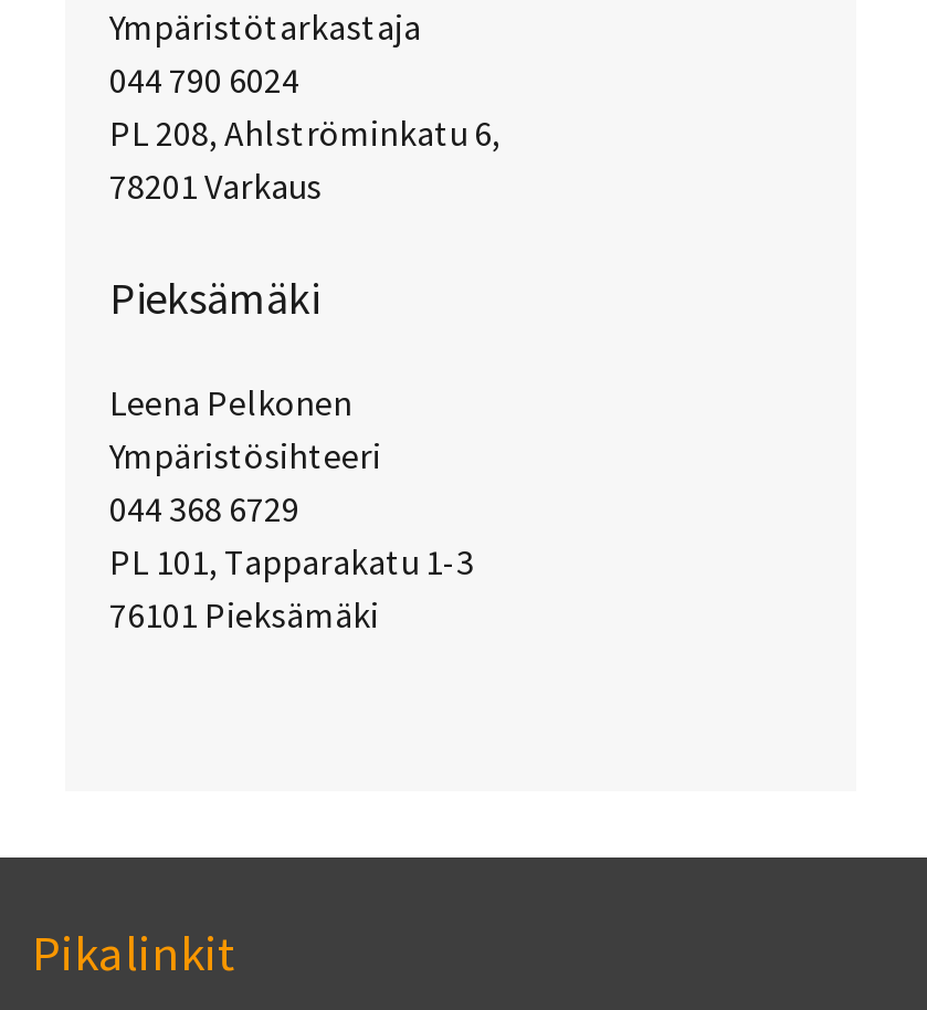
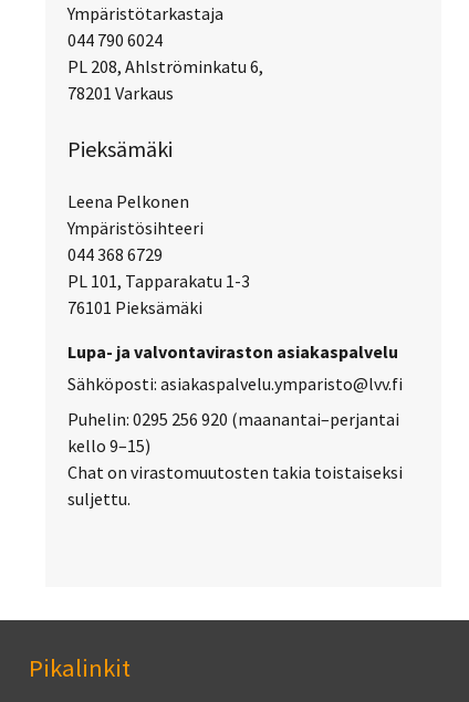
none -> [67,340,403,510] Lupa- ja valvontaviraston asiakaspalvelu | Sähköposti: asiakaspalvelu.ymparisto@lvv.fi | Puhelin: 0295 256 920 (maanantai–perjantai | kello 9–15) | Chat on virastomuutosten takia toistaiseksi | suljettu.

